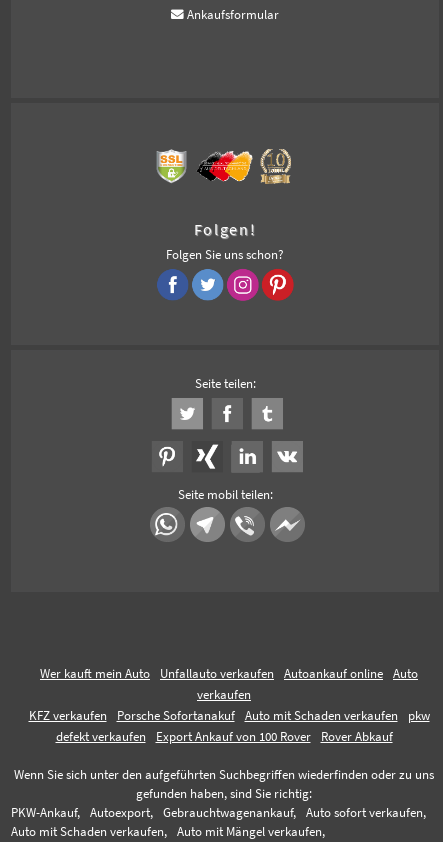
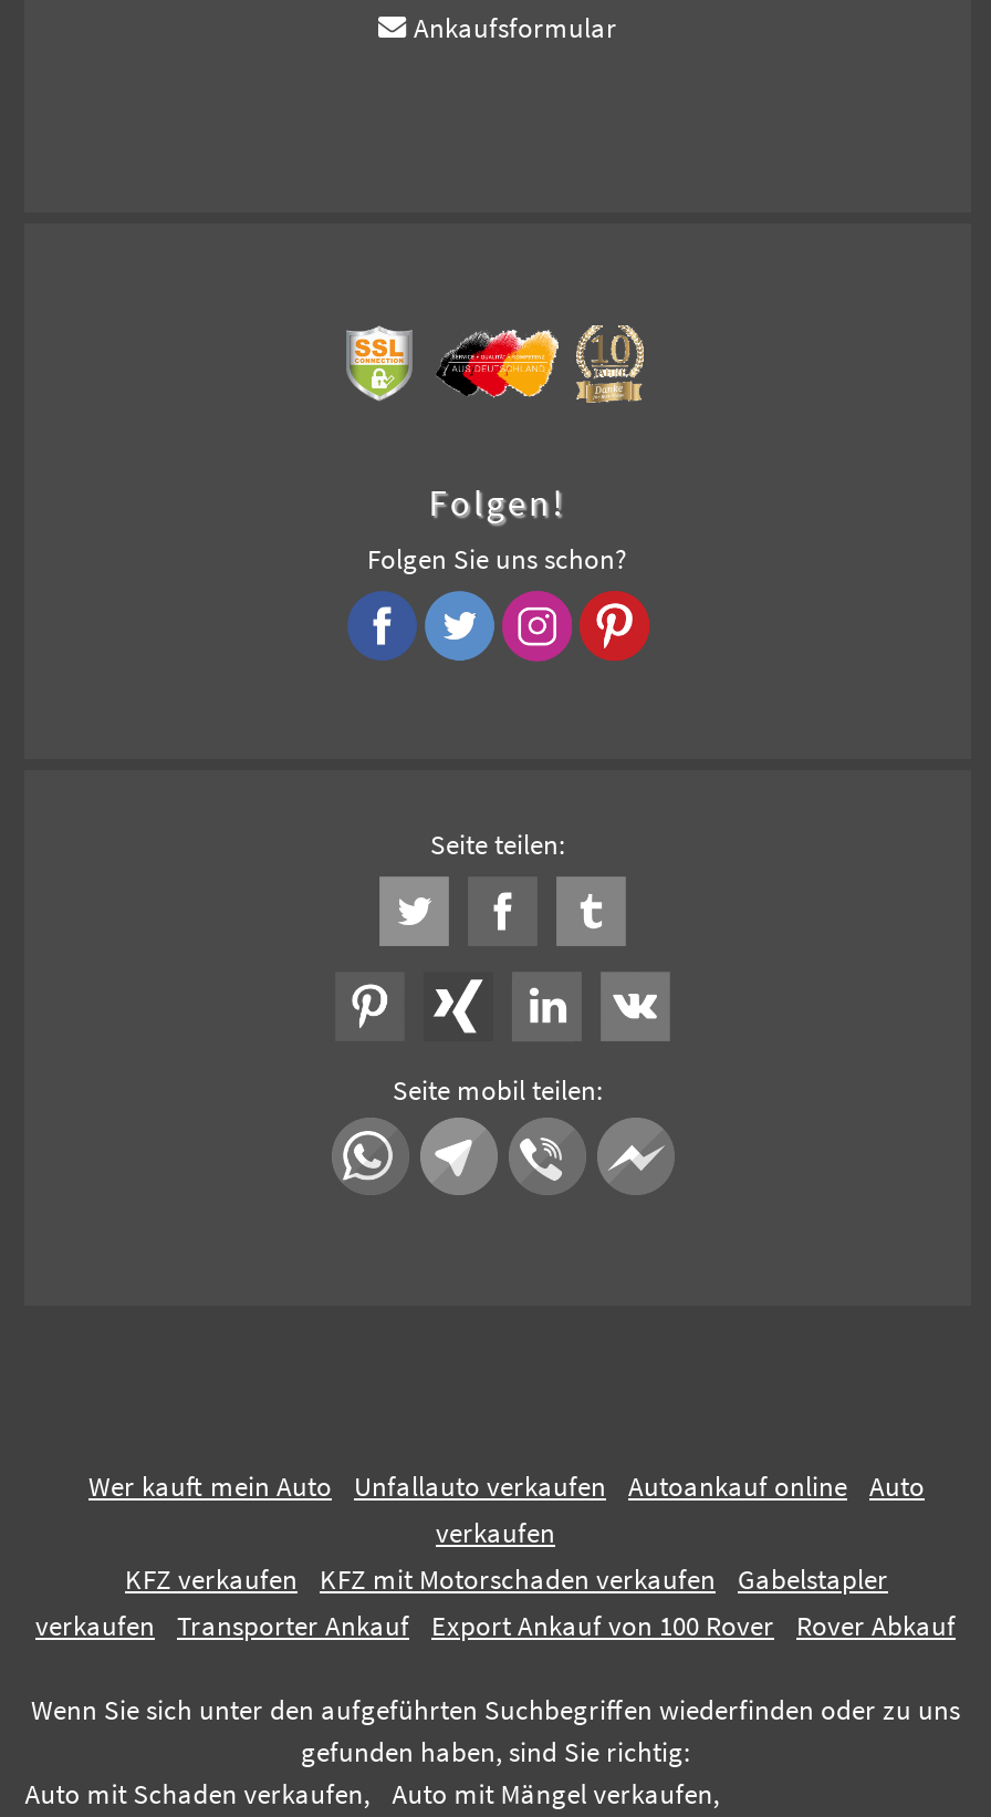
[55,708,429,744] Porsche Sofortanakuf | Auto mit Schaden verkaufen | pkw | defekt verkaufen -> [35,1562,888,1642] KFZ mit Motorschaden verkaufen | Gabelstapler | verkaufen | Transporter Ankauf
[11,805,426,820] PKW-Ankauf, | Autoexport, | Gebrauchtwagenankauf, | Auto sofort verkaufen, -> none

